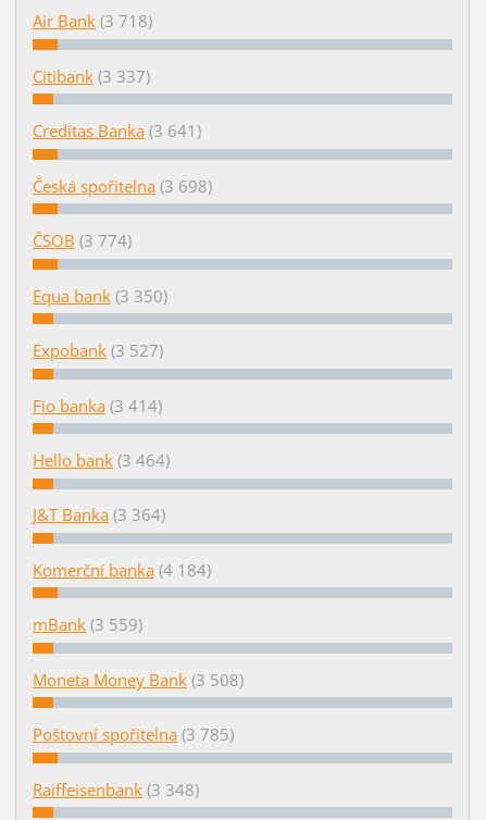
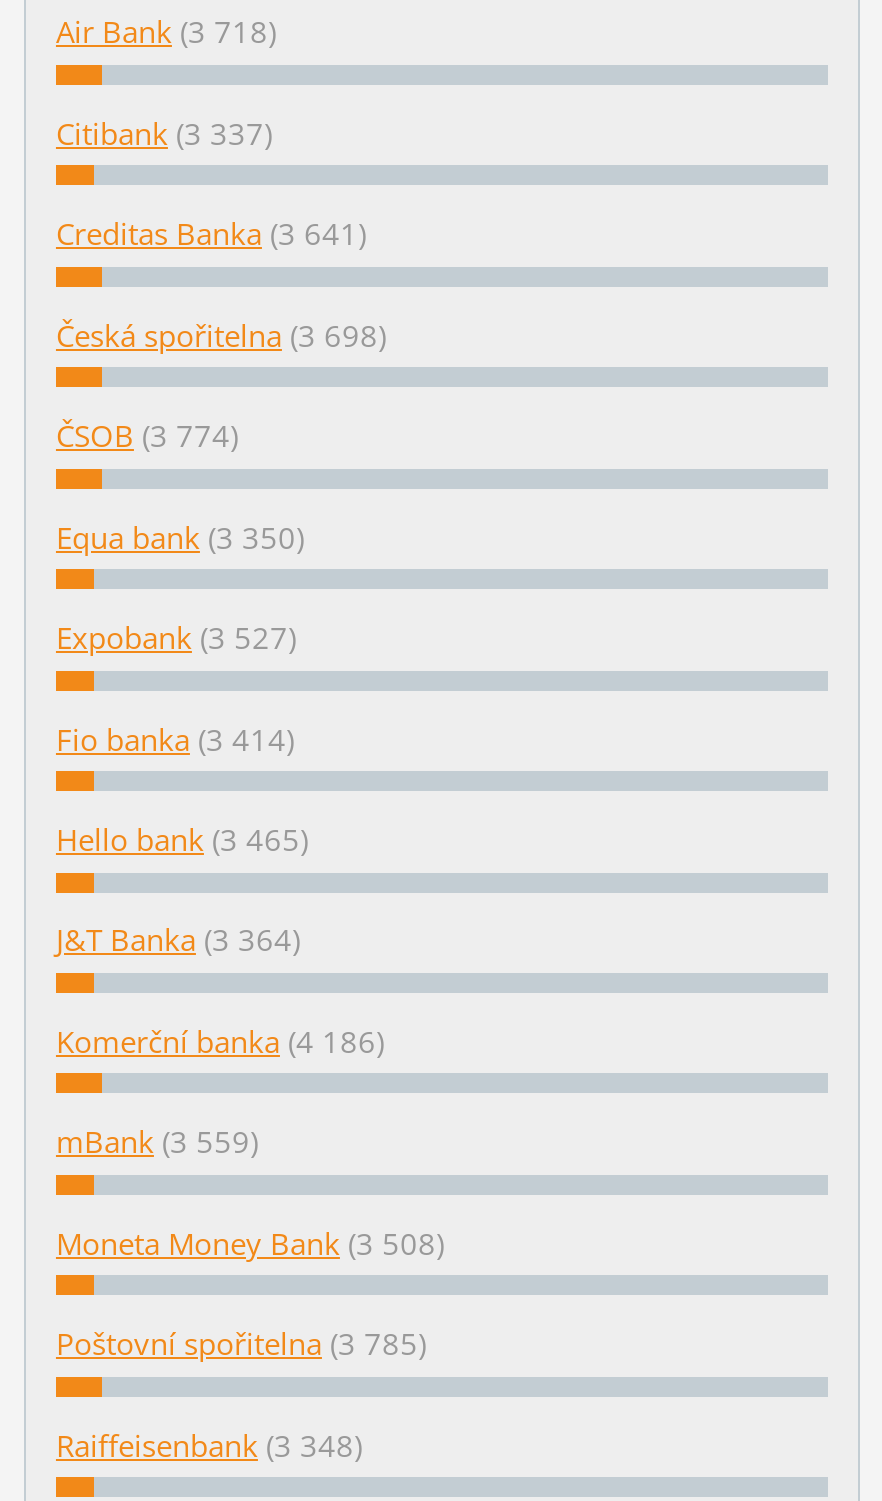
[33,449,170,471] Hello bank (3 464) -> [56,819,308,859] Hello bank (3 465)
[33,559,211,581] Komerční banka (4 184) -> [56,1021,384,1061] Komerční banka (4 186)

